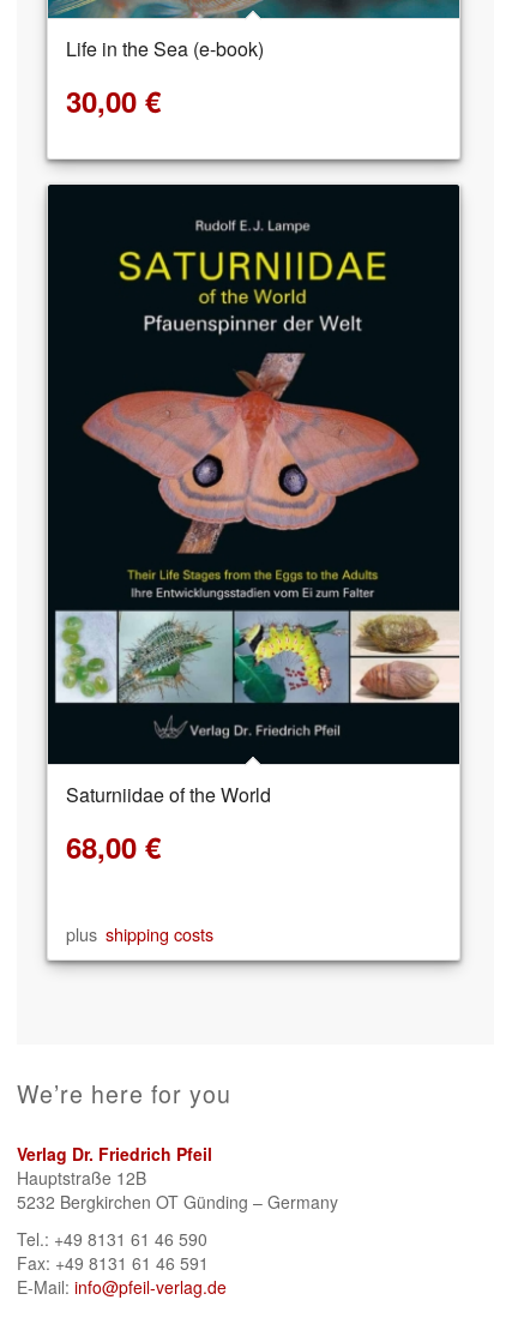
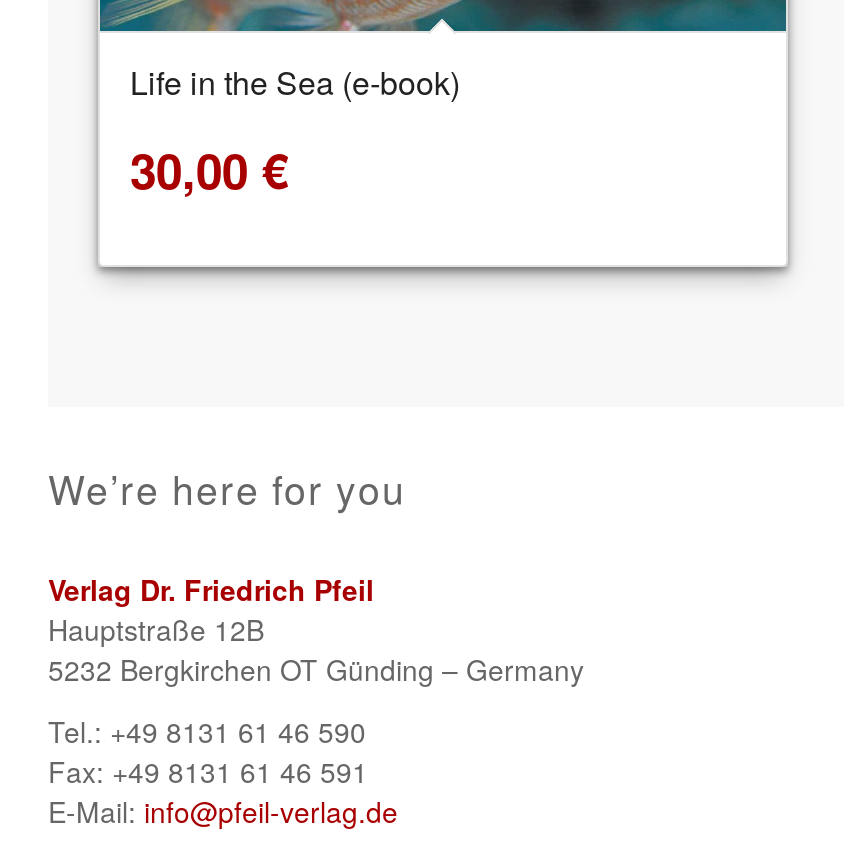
[47,183,459,946] [image] | Saturniidae of the World | 68,00 € | plus shipping costs -> none

